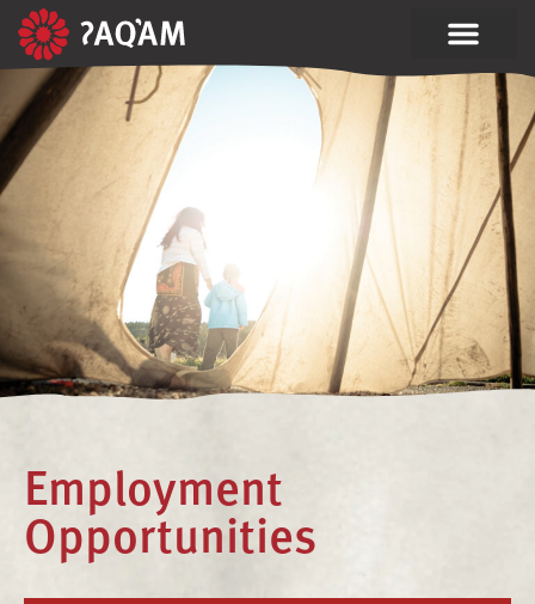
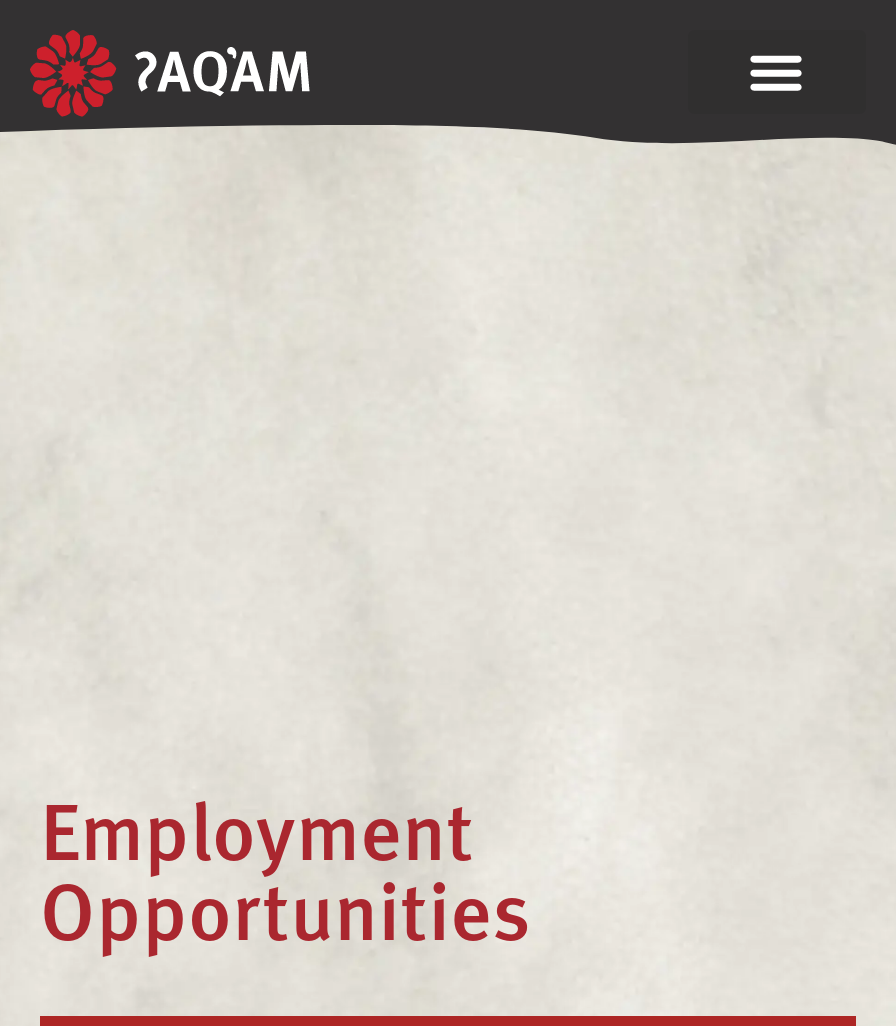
[4,65,531,401] [image] -> none

